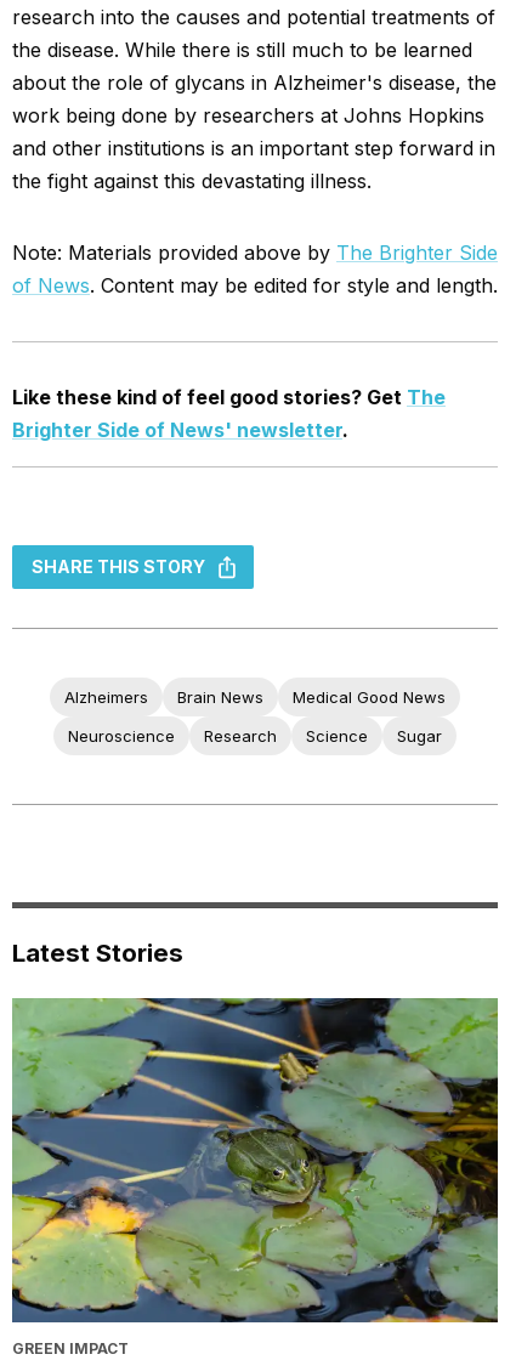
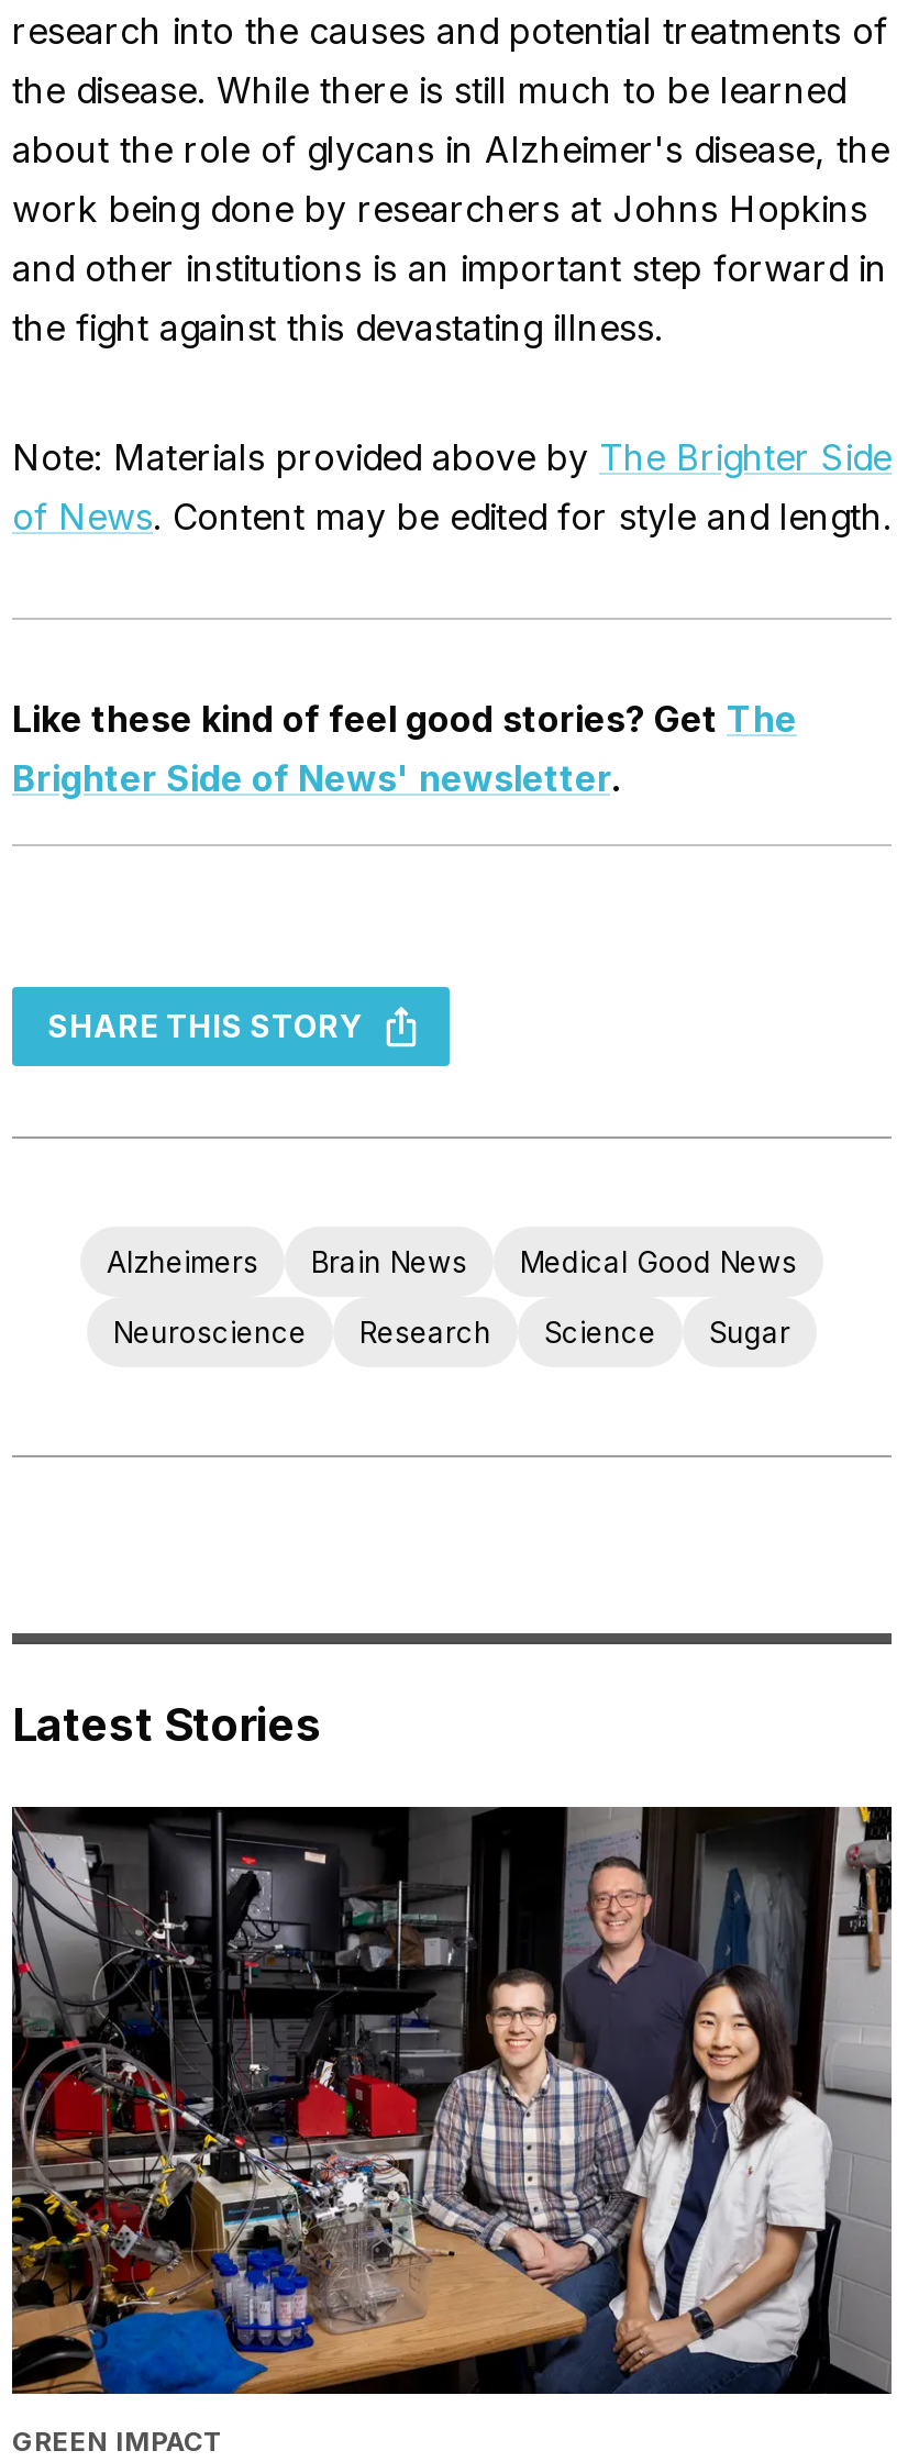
[11,997,499,1324] [image] -> [10,1805,894,2396] [image]

